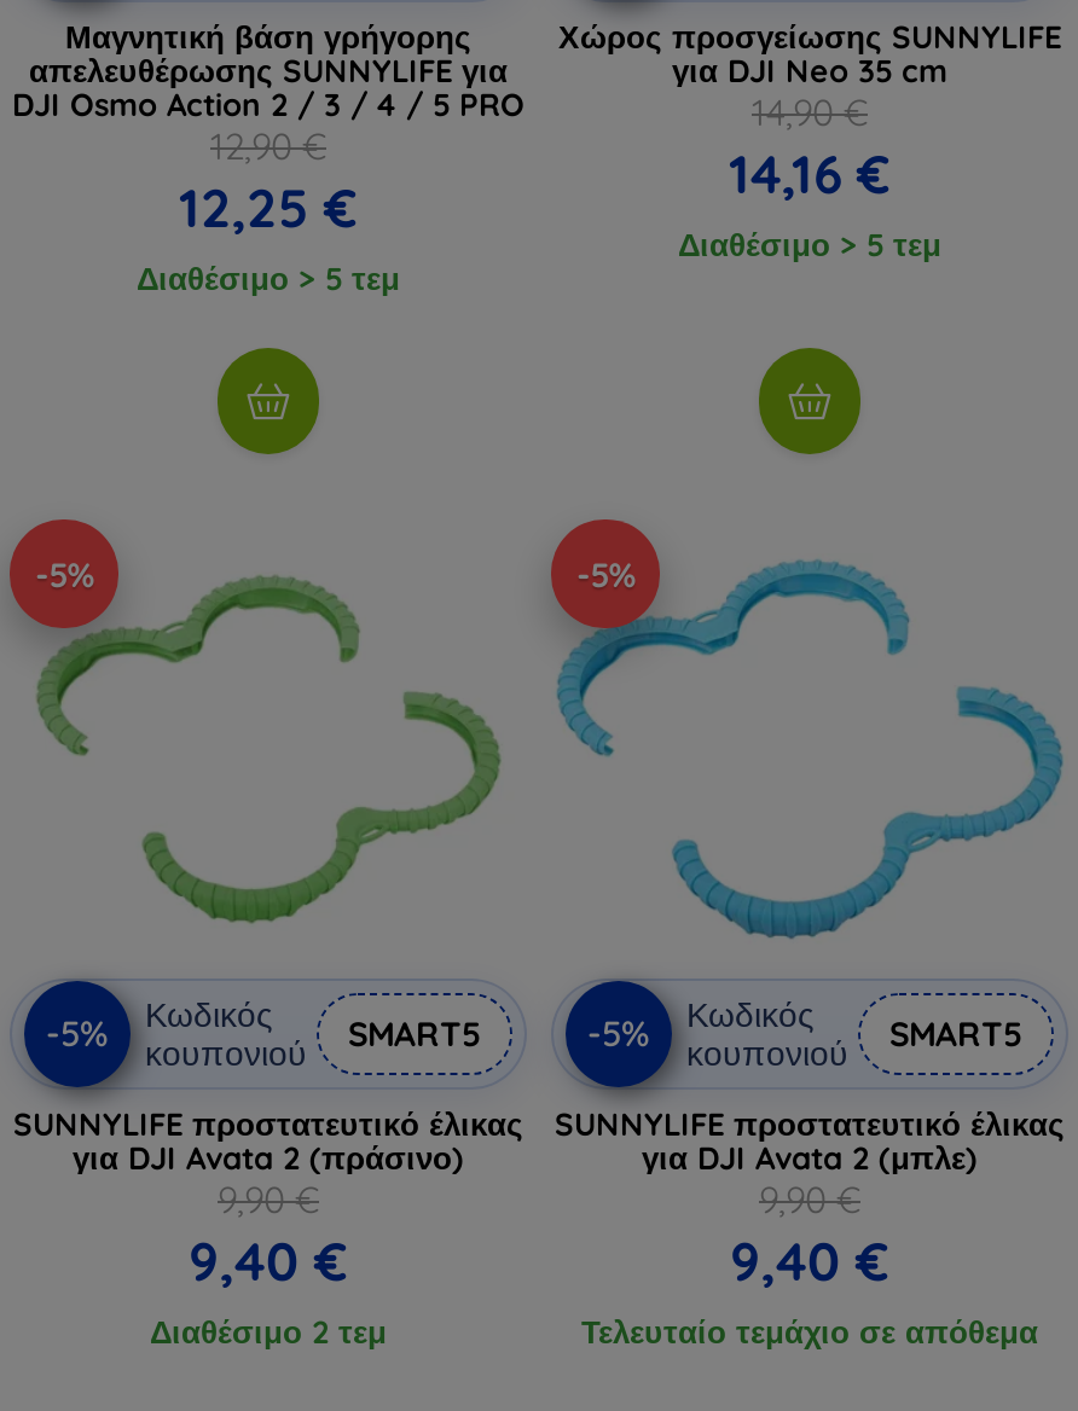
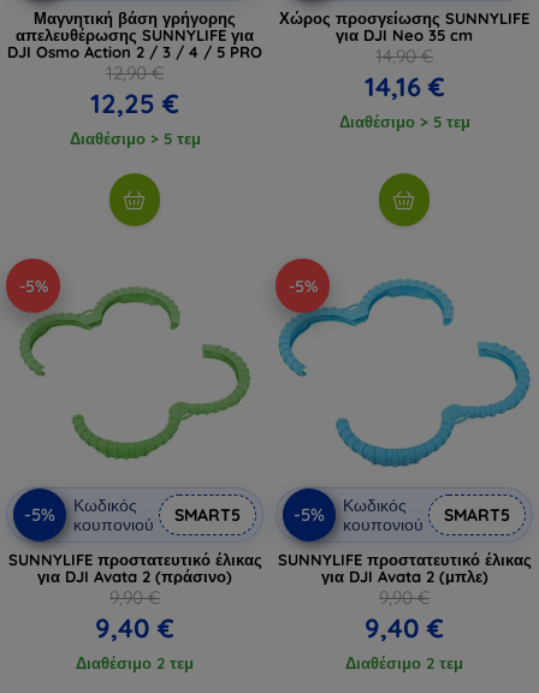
[581,1312,1038,1351] Τελευταίο τεμάχιο σε απόθεμα -> [345,653,463,673] Διαθέσιμο 2 τεμ

